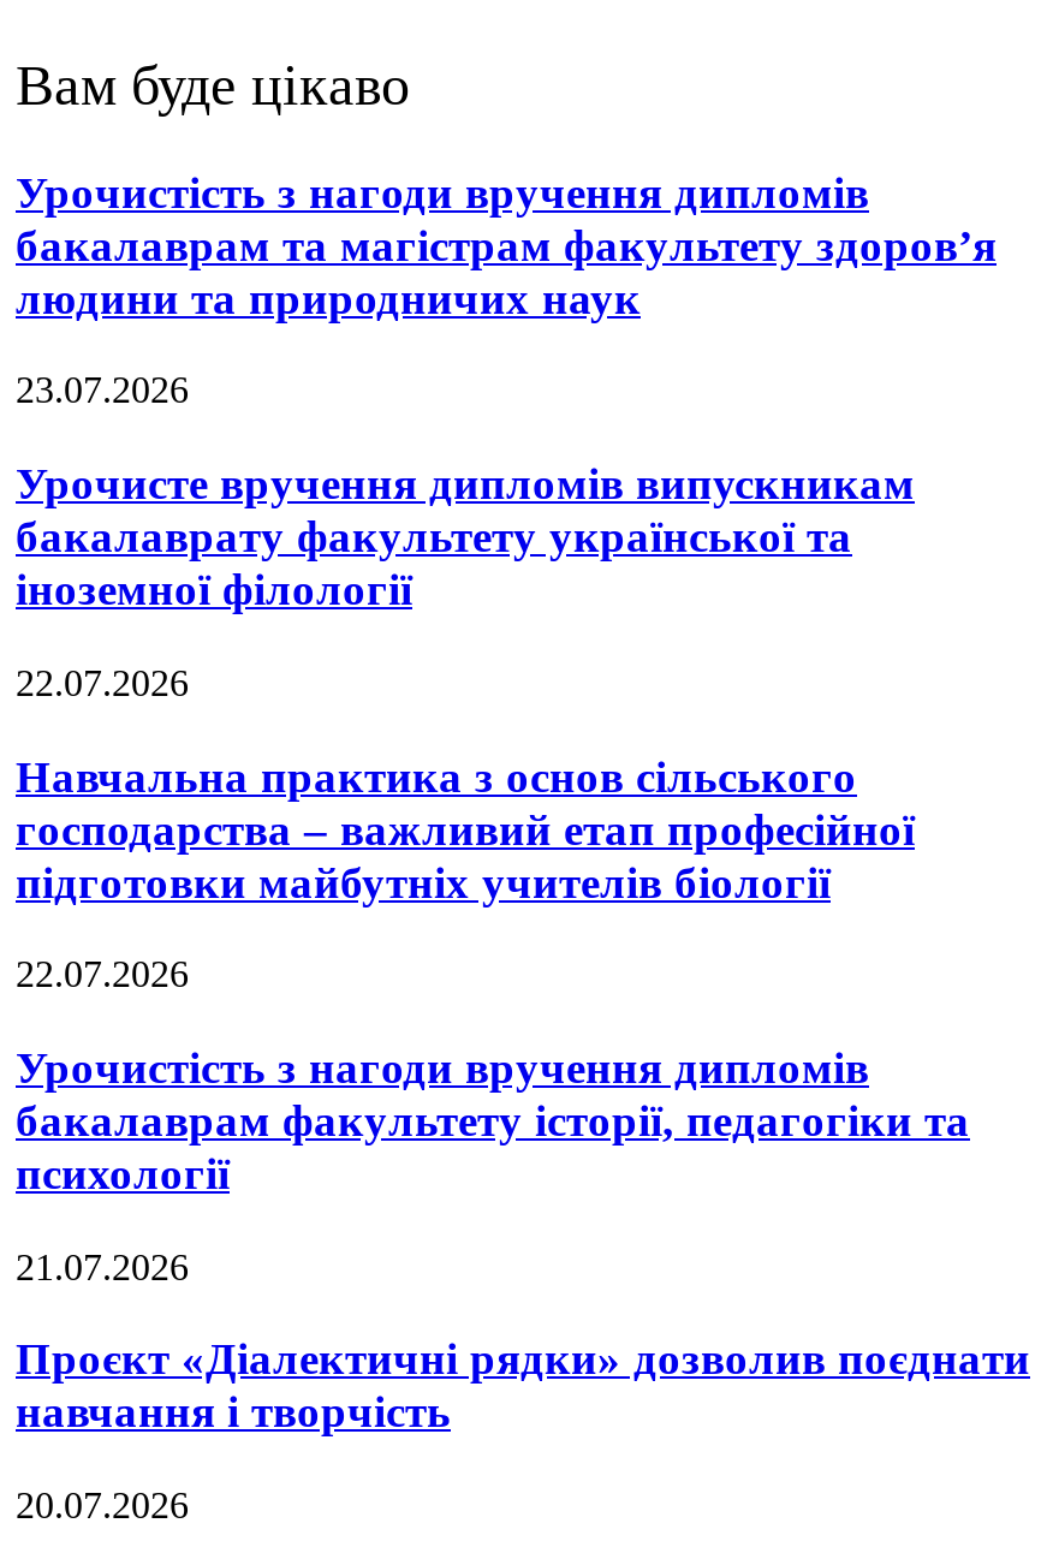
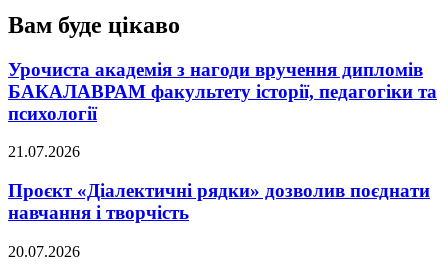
[16,166,997,1145] Урочистість з нагоди вручення дипломів | бакалаврам та магістрам факультету здоров’я | людини та природничих наук | 23.07.2026 | Урочисте вручення дипломів випускникам | бакалаврату факультету української та | іноземної філології | 22.07.2026 | Навчальна практика з основ сільського | господарства – важливий етап професійної | підготовки майбутніх учителів біології | 22.07.2026 | Урочистість з нагоди вручення дипломів | бакалаврам факультету історії, педагогіки та -> [8,59,437,102] Урочиста академія з нагоди вручення дипломів | БАКАЛАВРАМ факультету історії, педагогіки та

